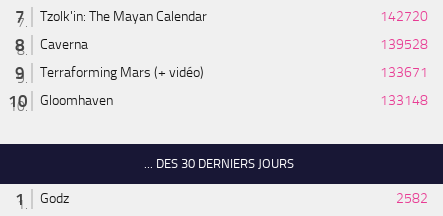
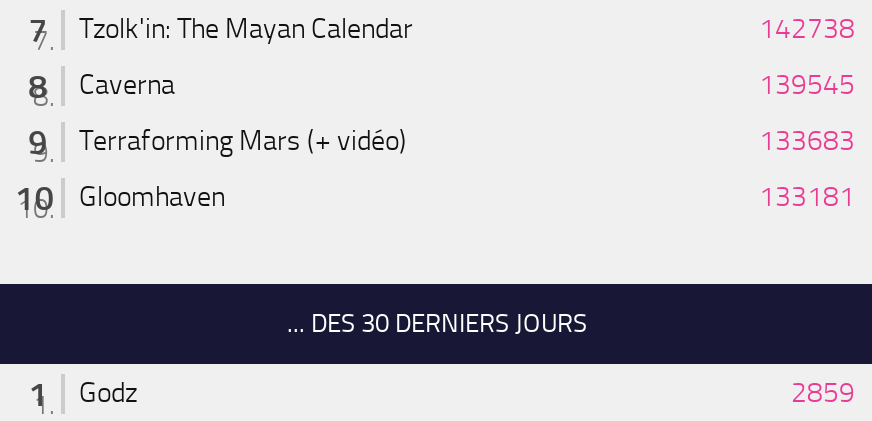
[380,8,428,25] 142720 -> [759,12,855,46] 142738
[380,36,428,53] 139528 -> [759,68,855,102] 139545
[380,64,428,81] 133671 -> [759,124,855,158] 133683
[380,92,428,109] 133148 -> [759,180,855,214] 133181
[396,190,428,207] 2582 -> [791,376,855,410] 2859

